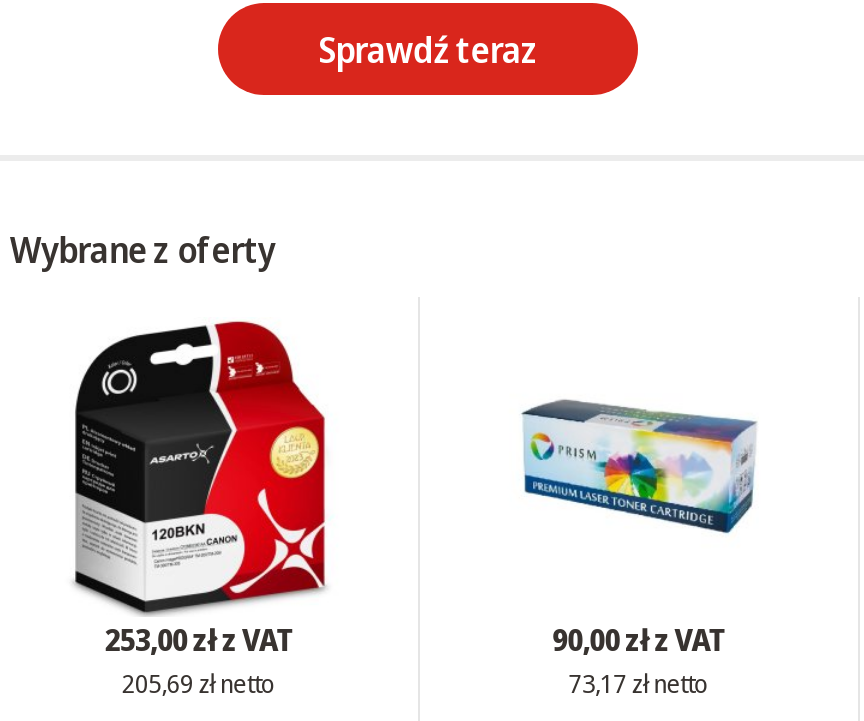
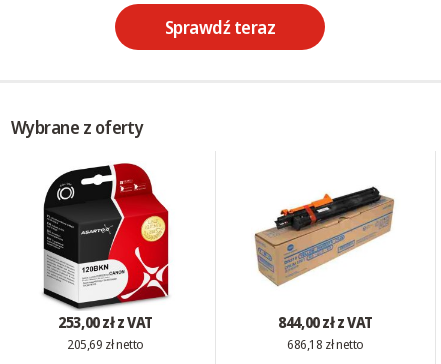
[498,369,776,701] [image] | 90,00 zł z VAT | 73,17 zł netto -> [254,186,395,353] [image] | 844,00 zł z VAT | 686,18 zł netto

